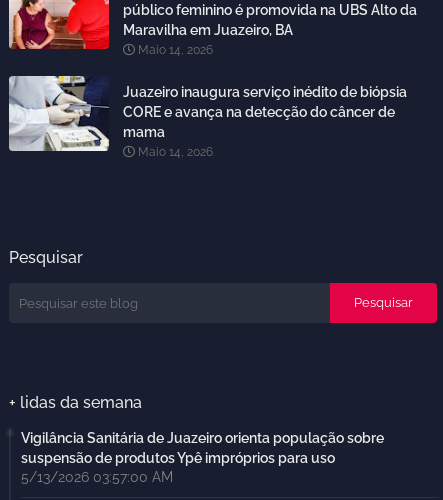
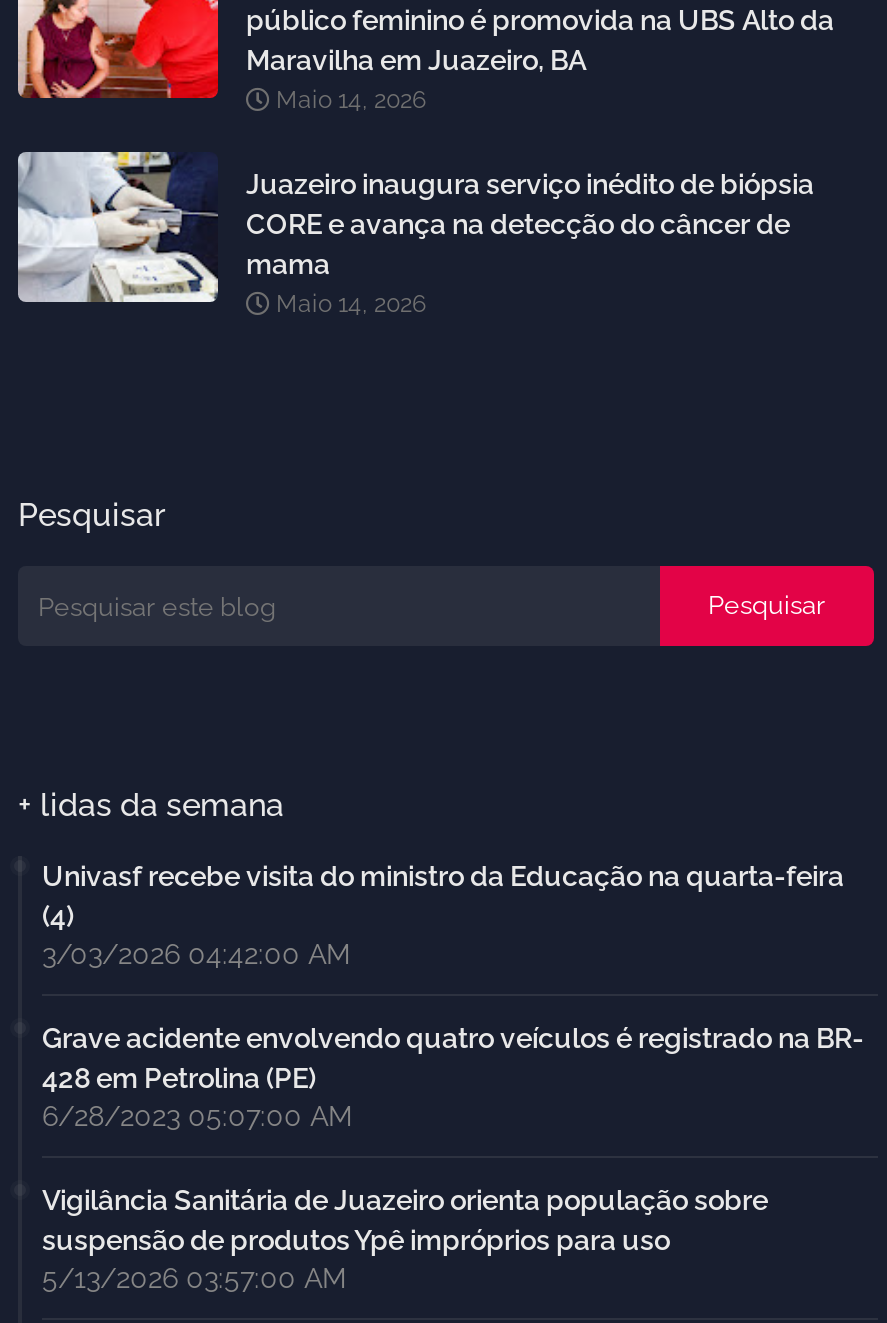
none -> [42,861,864,1133] Univasf recebe visita do ministro da Educação na quarta-feira | (4) | 3/03/2026 04:42:00 AM | Grave acidente envolvendo quatro veículos é registrado na BR- | 428 em Petrolina (PE) | 6/28/2023 05:07:00 AM

